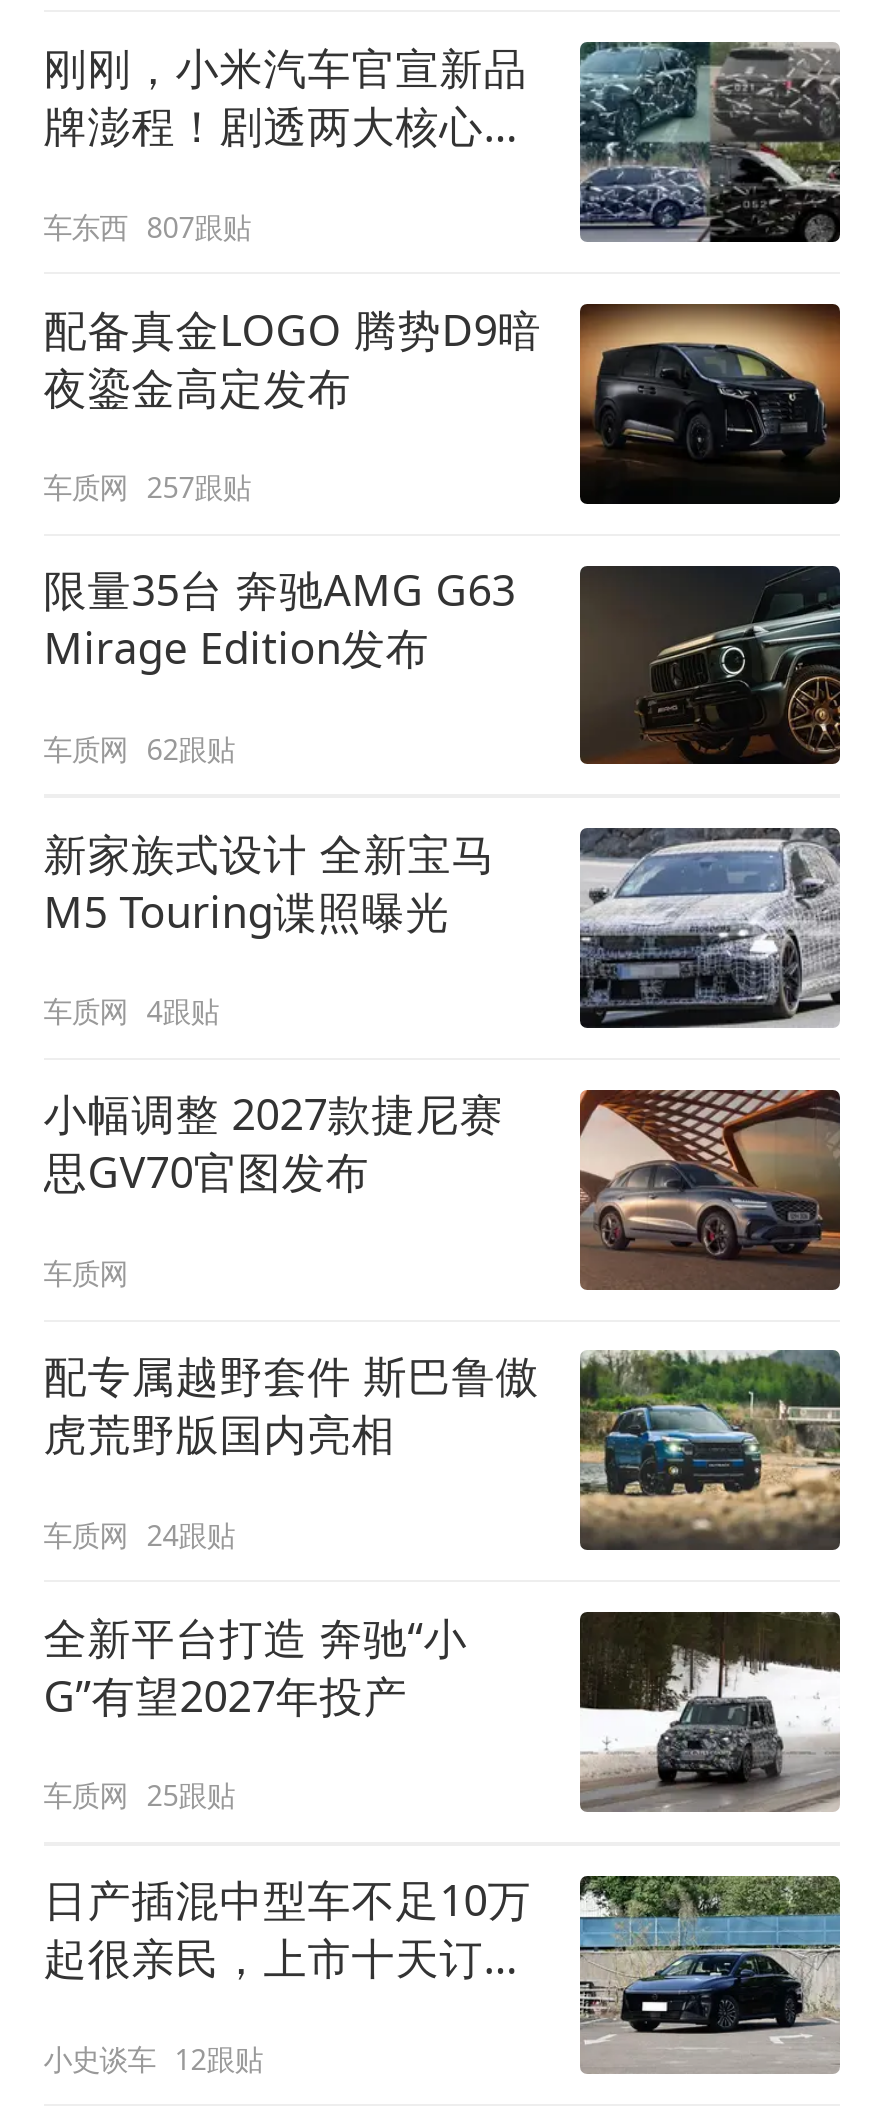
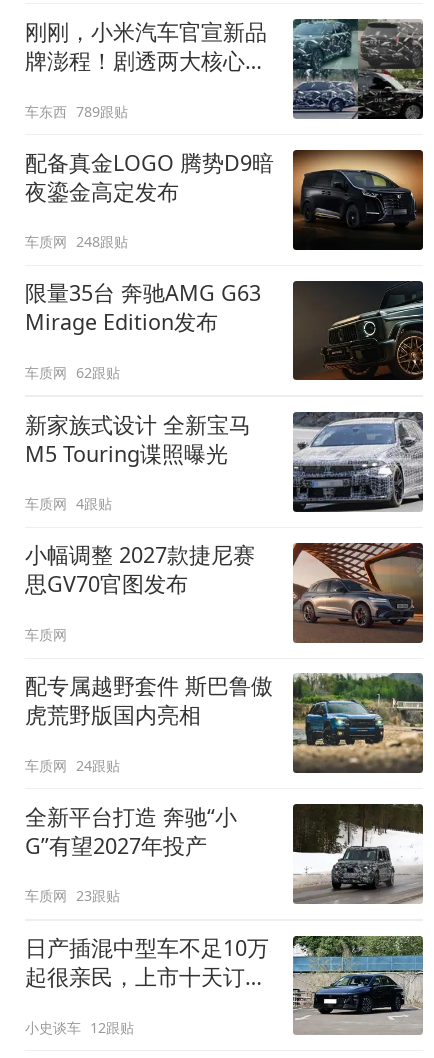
[43,207,251,245] 车东西 807跟贴 -> [25,101,128,120] 车东西 789跟贴
[43,468,251,506] 车质网 257跟贴 -> [25,232,128,251] 车质网 248跟贴
[43,1776,235,1814] 车质网 25跟贴 -> [25,886,120,905] 车质网 23跟贴

